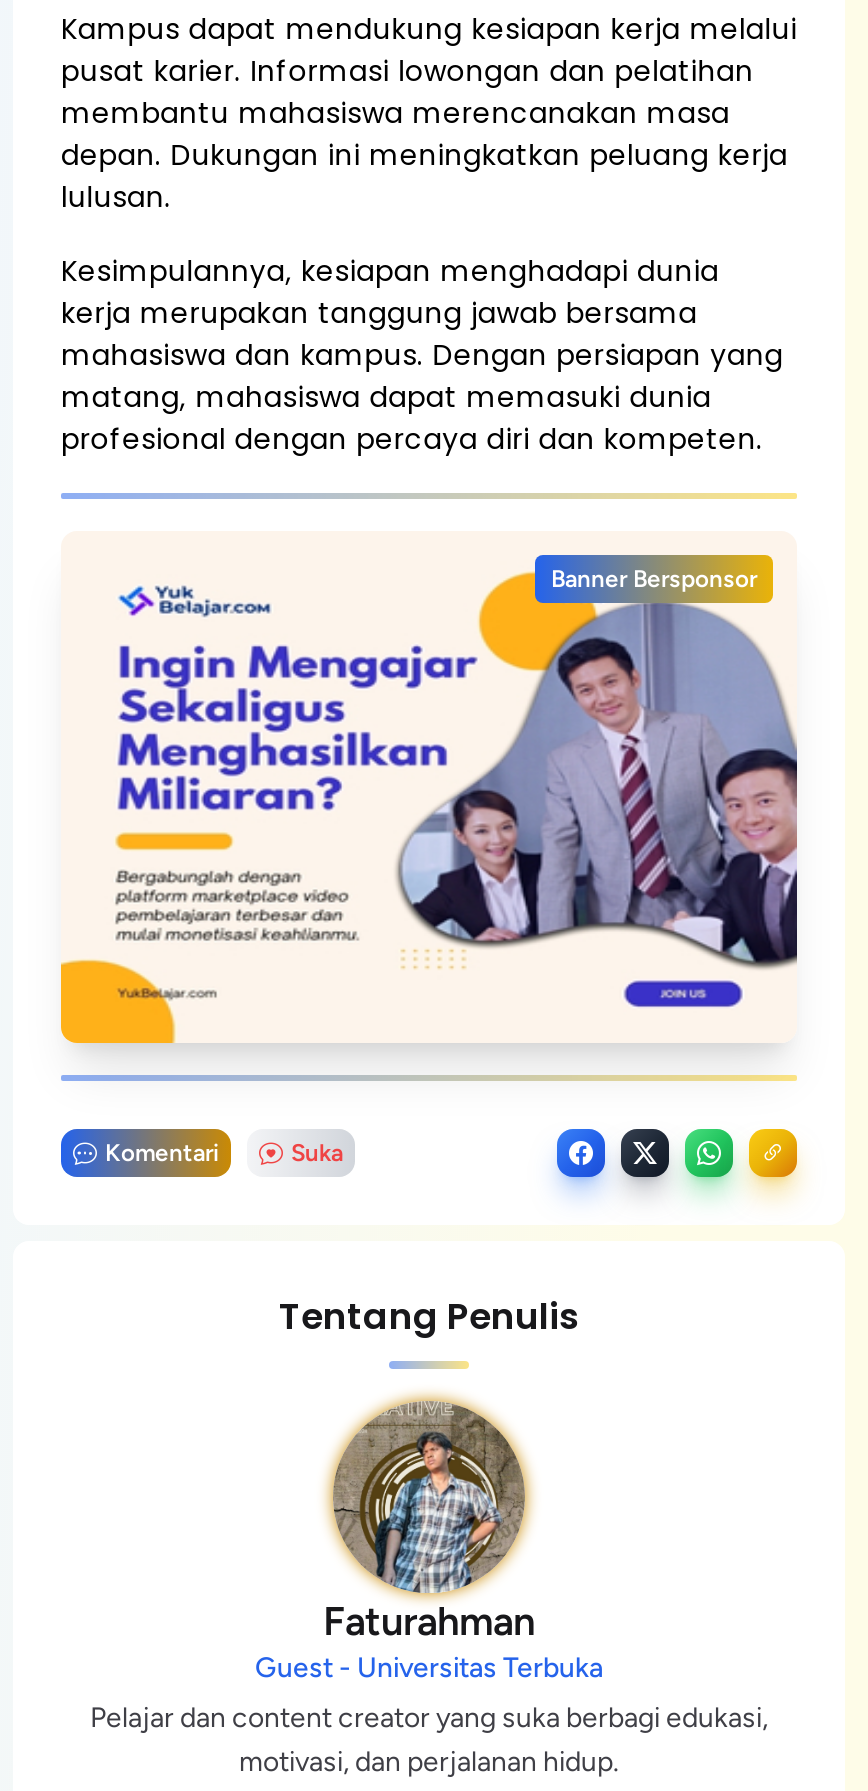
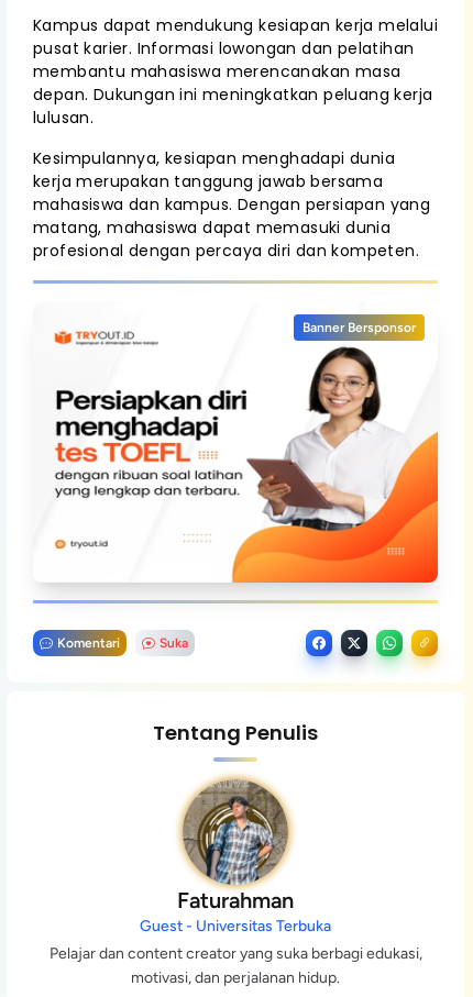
[59,569,799,1045] [image] -> [33,323,439,584] [image]

